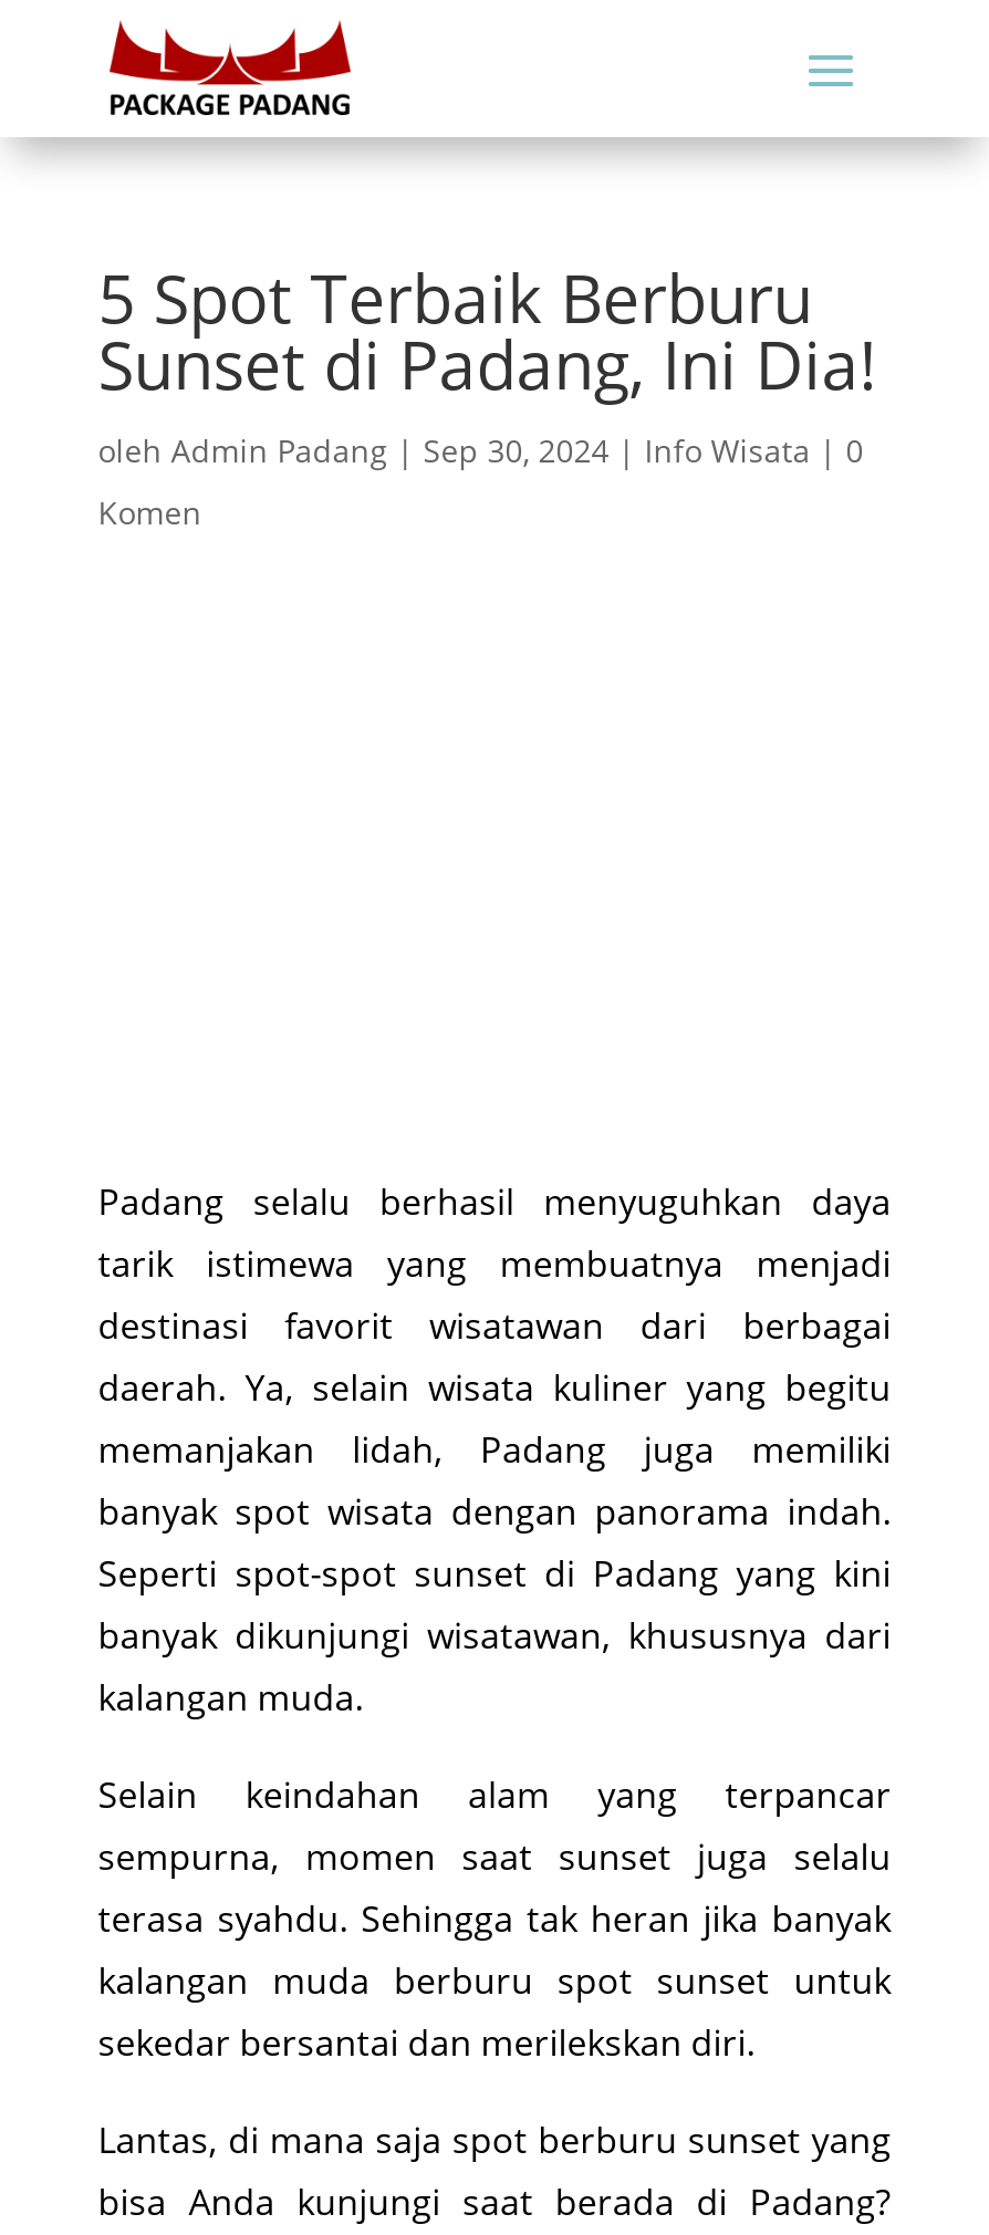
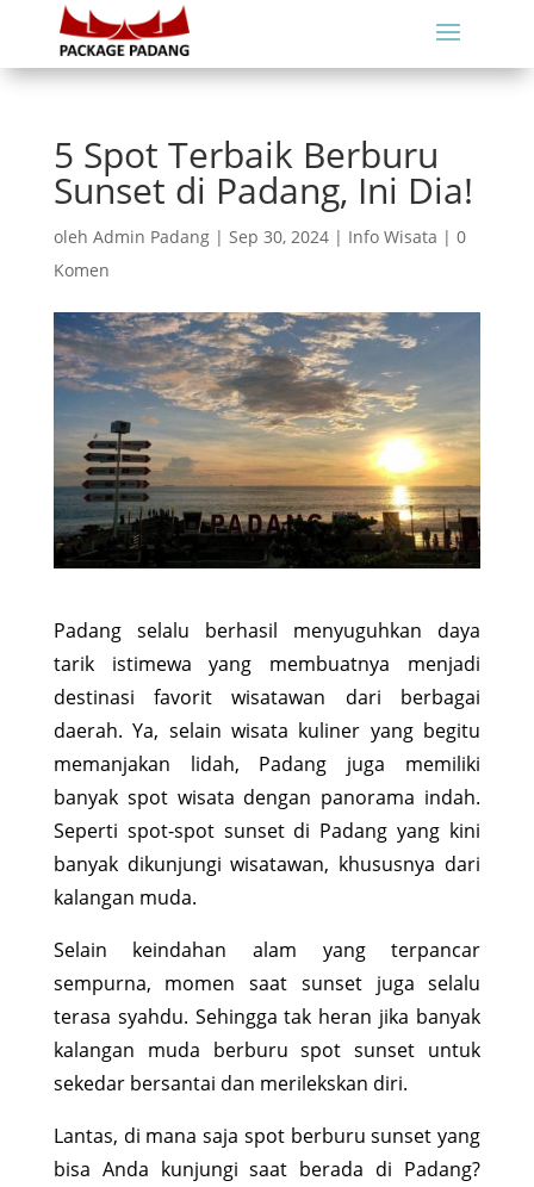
none -> [52,311,482,570] [image]

